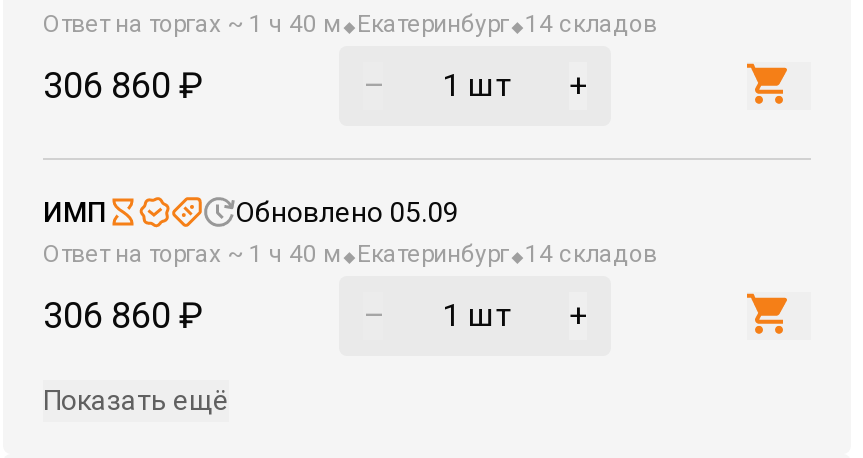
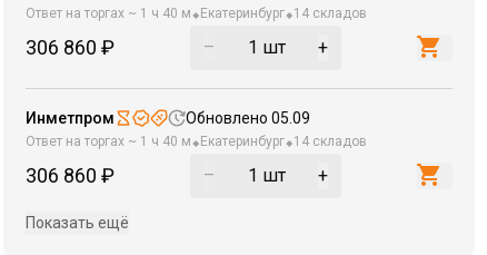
[43,196,107,228] ИМП -> [26,109,115,127] Инметпром

